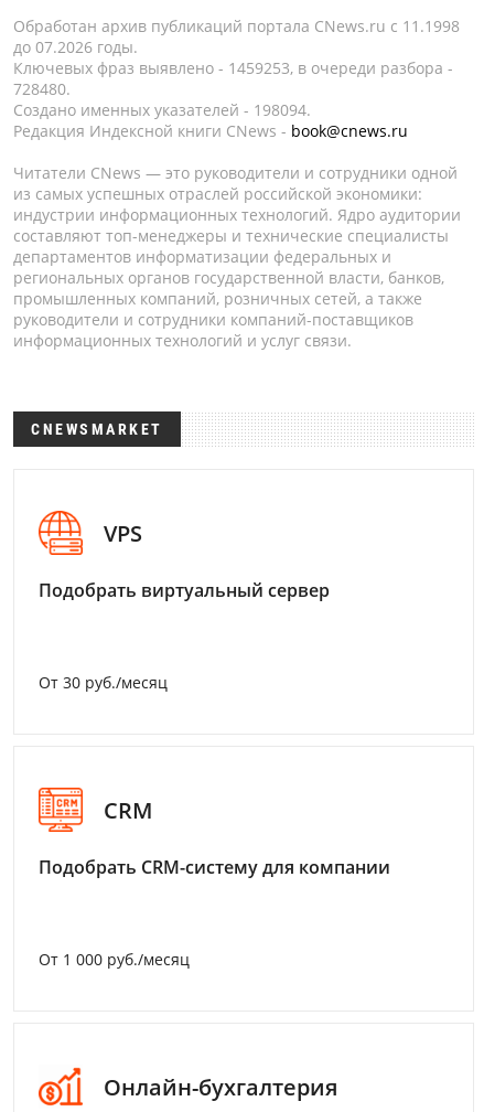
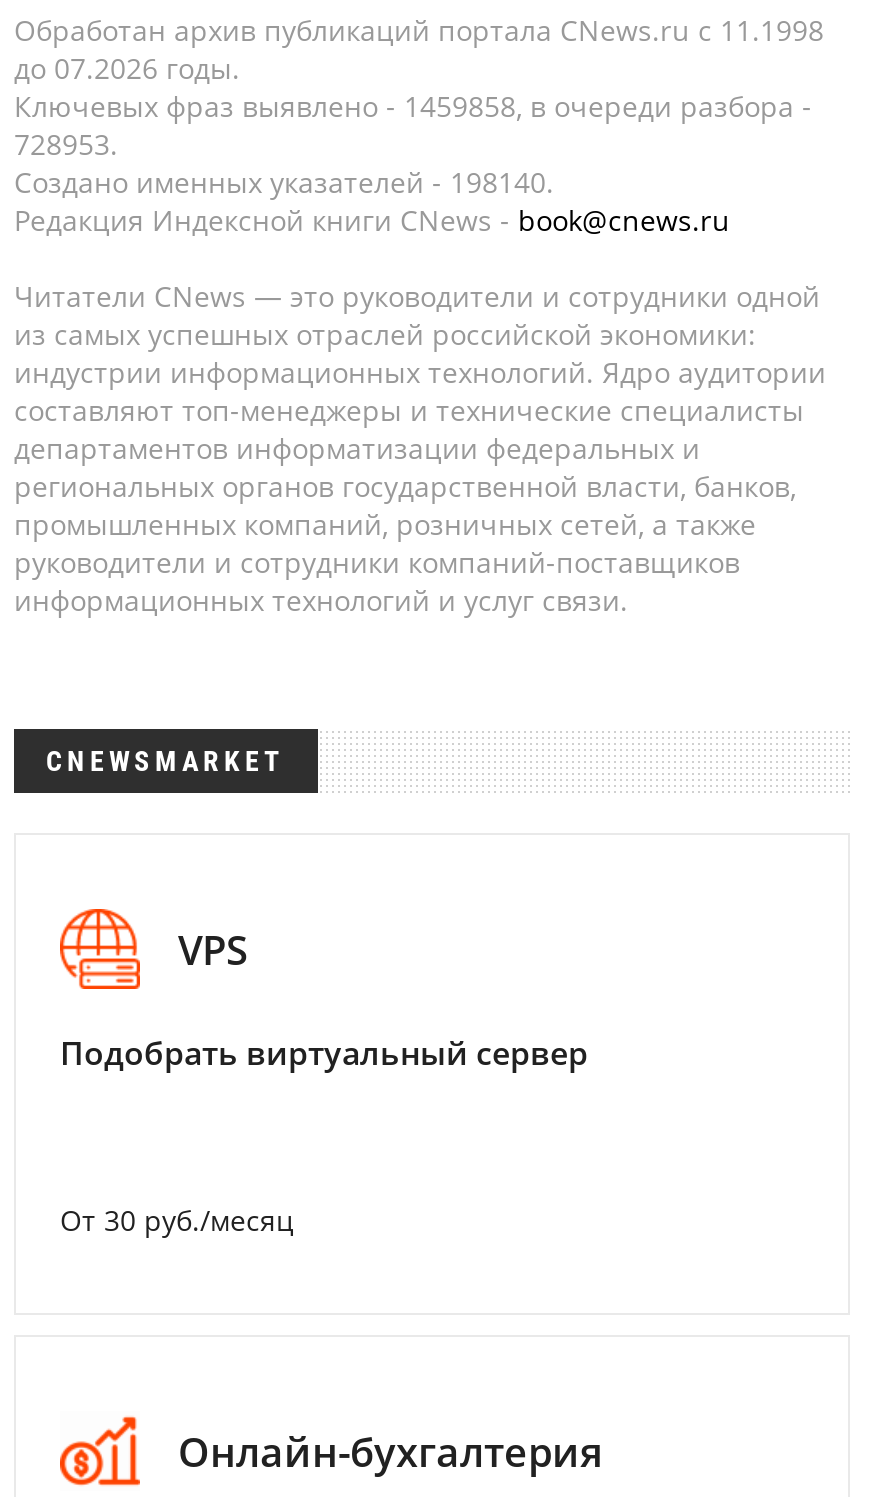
[13,57,453,78] Ключевых фраз выявлено - 1459253, в очереди разбора - -> [14,87,812,125] Ключевых фраз выявлено - 1459858, в очереди разбора -
[13,78,71,99] 728480. -> [14,125,118,163] 728953.
[13,99,311,120] Создано именных указателей - 198094. -> [14,163,554,201] Создано именных указателей - 198140.
[37,787,390,879] [image] | CRM | Подобрать CRM-систему для компании -> none
[39,949,190,970] От 1 000 руб./месяц -> none

